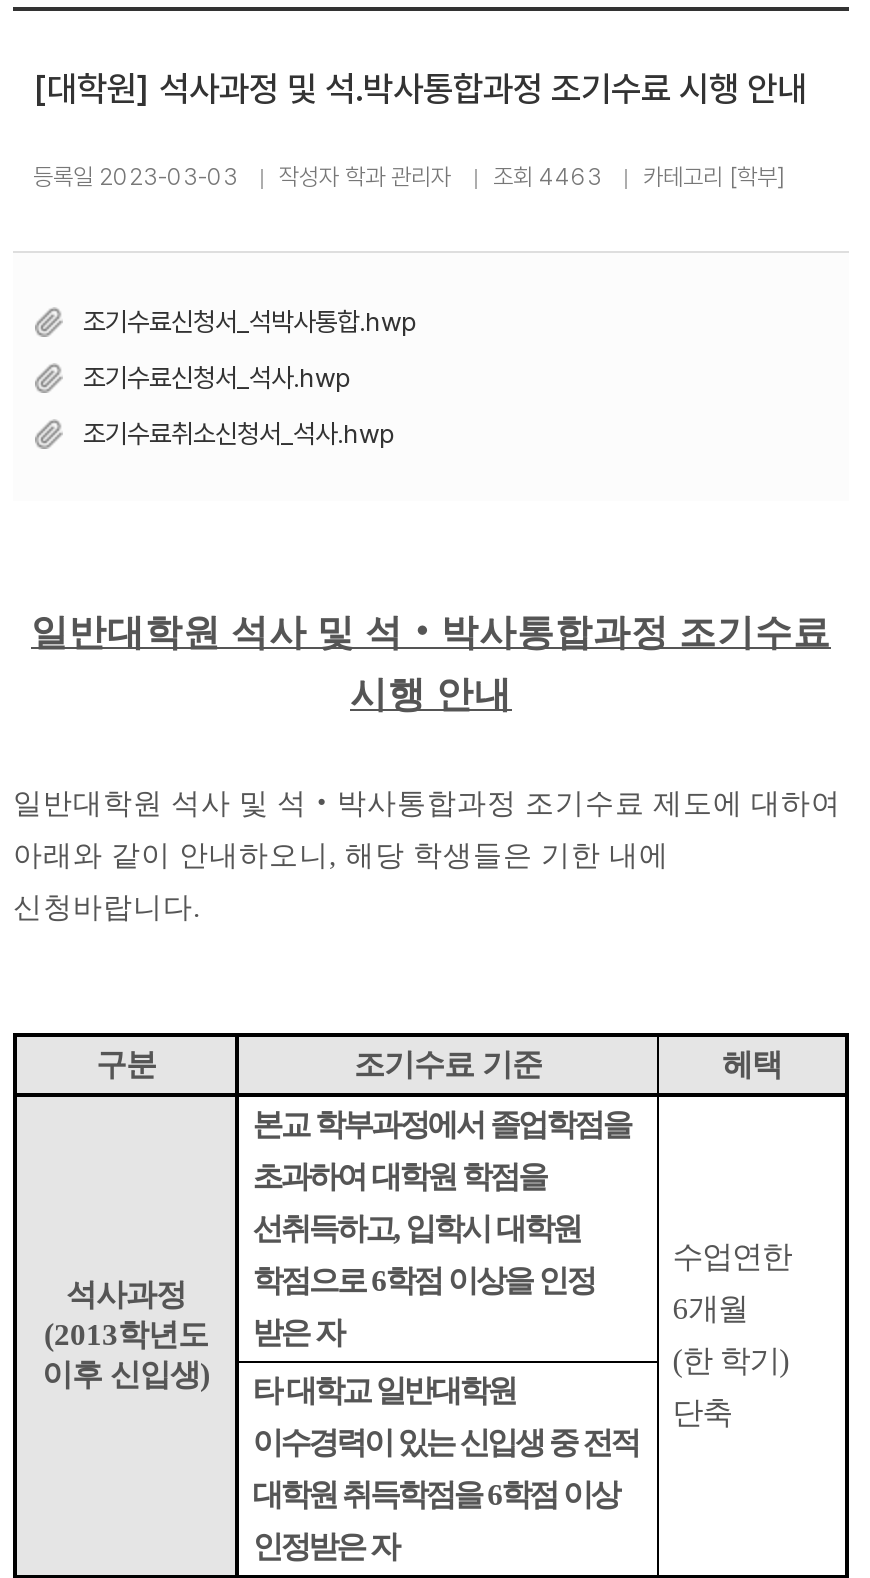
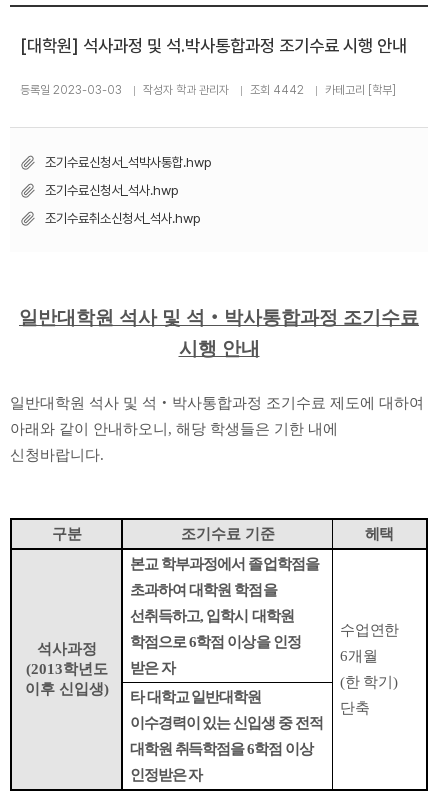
[33,163,785,191] 등록일 2023-03-03 작성자 학과 관리자 조회 4463 카테고리 [학부] -> [20,83,396,97] 등록일 2023-03-03 작성자 학과 관리자 조회 4442 카테고리 [학부]

